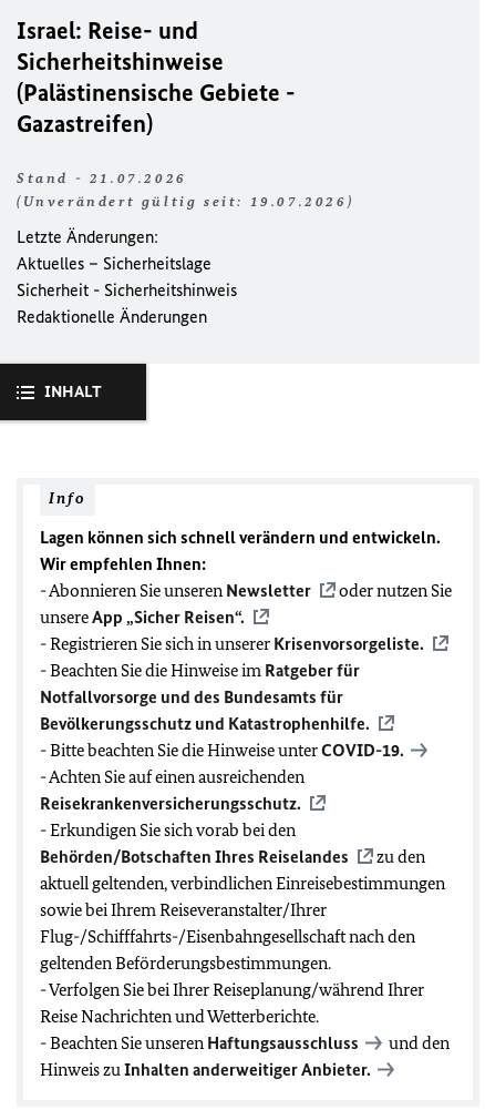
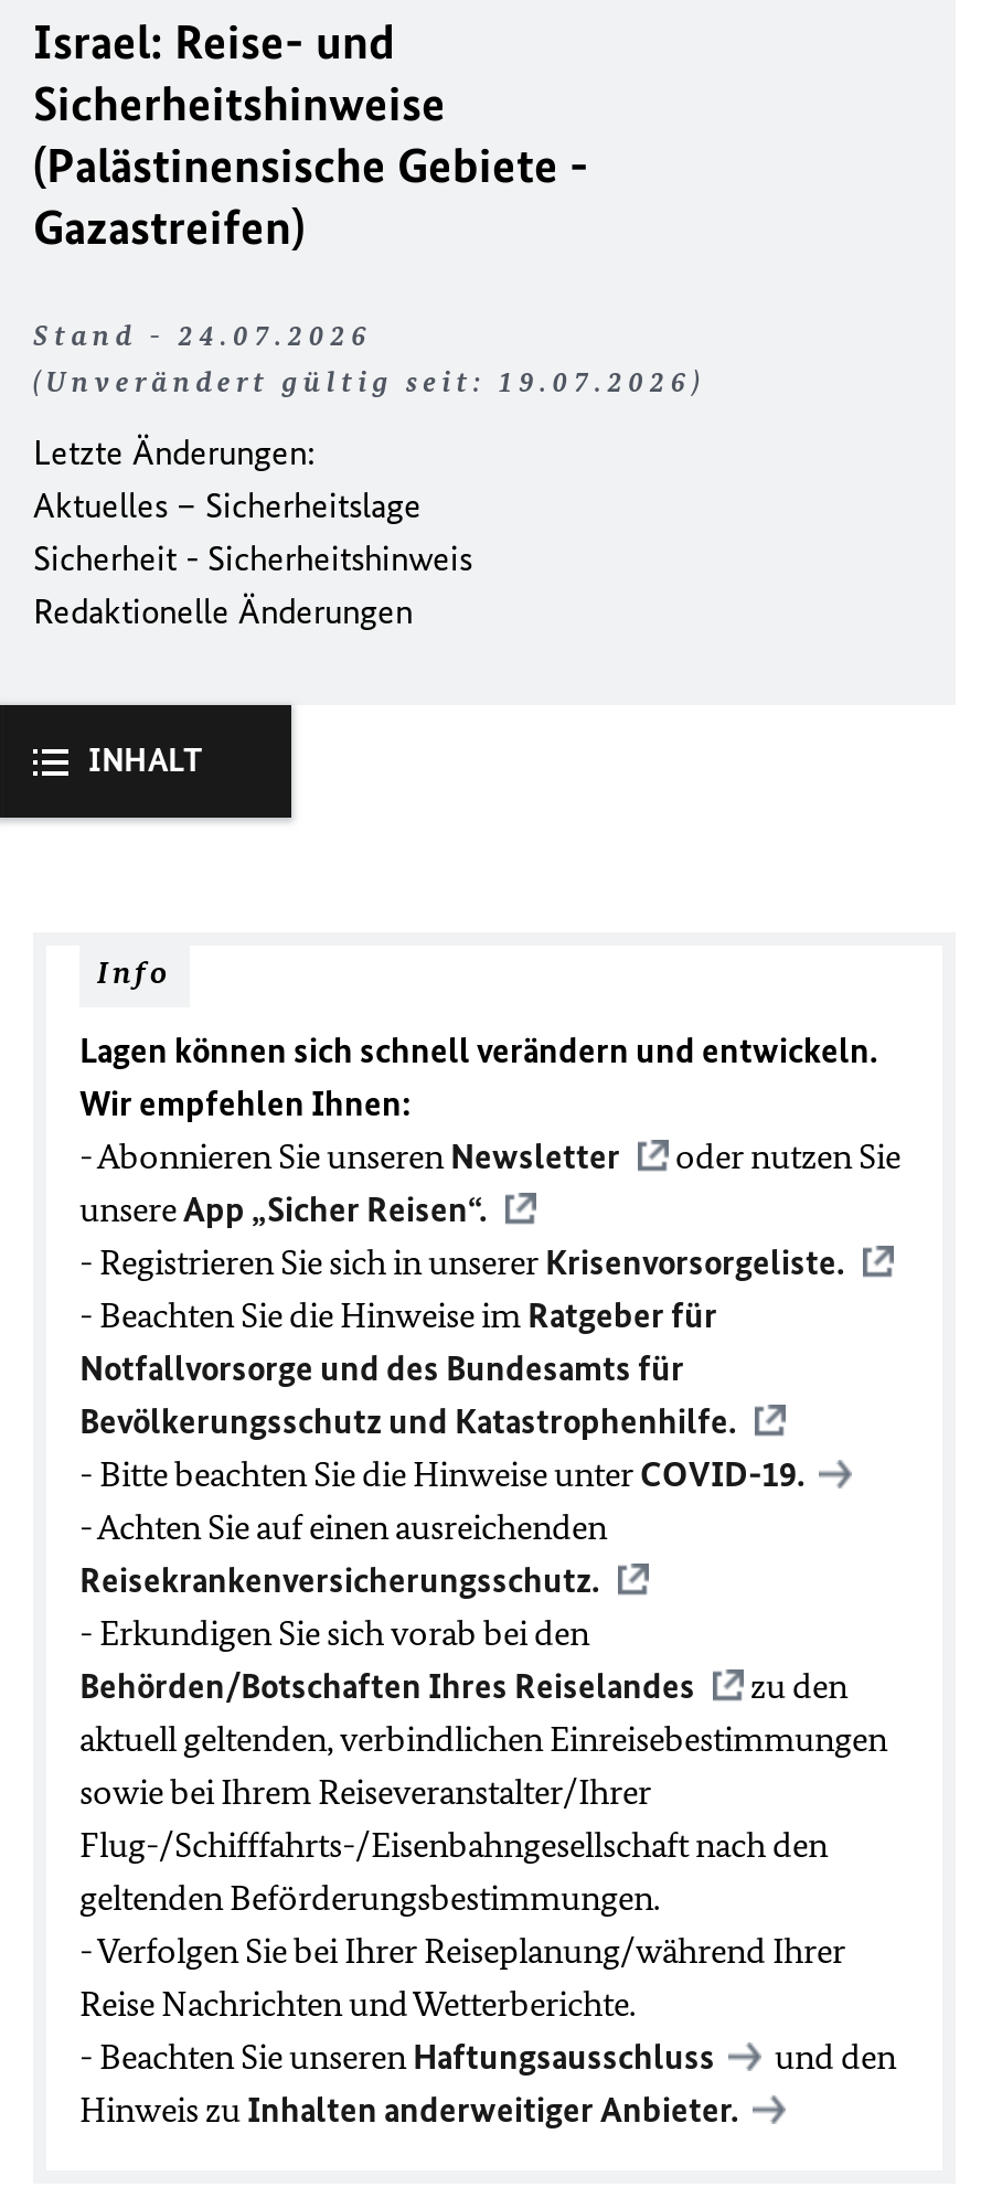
[17,170,187,186] Stand - 21.07.2026 -> [33,319,373,352] Stand - 24.07.2026

